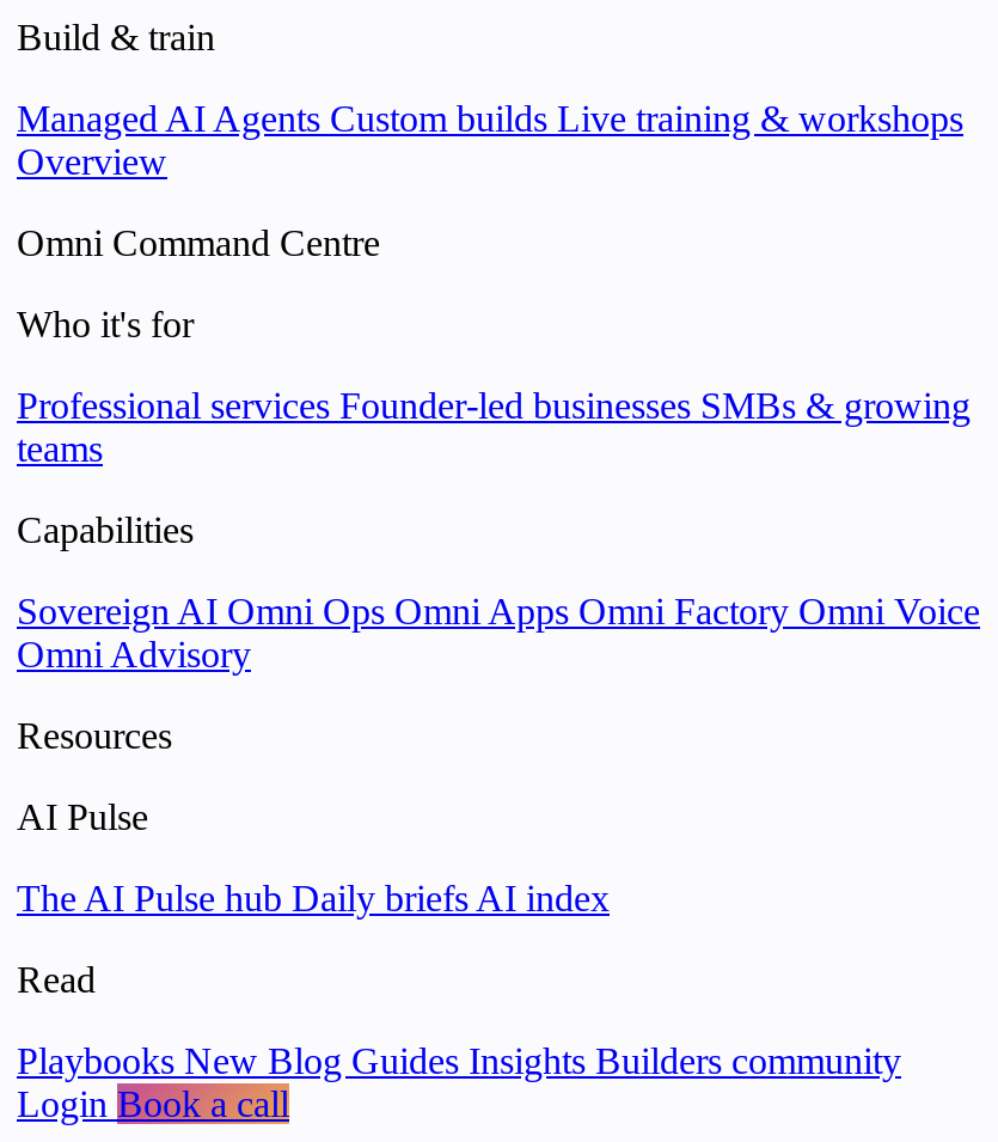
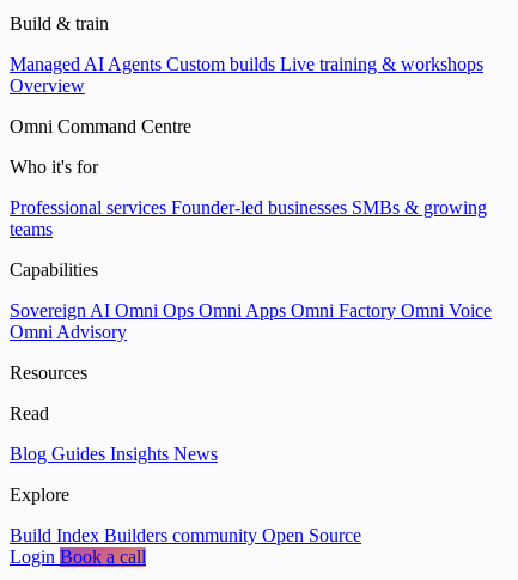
[17,796,610,918] AI Pulse | The AI Pulse hub Daily briefs AI index -> none
moved [17,959,96,1000] -> [10,403,49,423]: Read
[17,1040,901,1081] Playbooks New Blog Guides Insights Builders community -> [10,444,361,545] Blog Guides Insights News | Explore | Build Index Builders community Open Source

